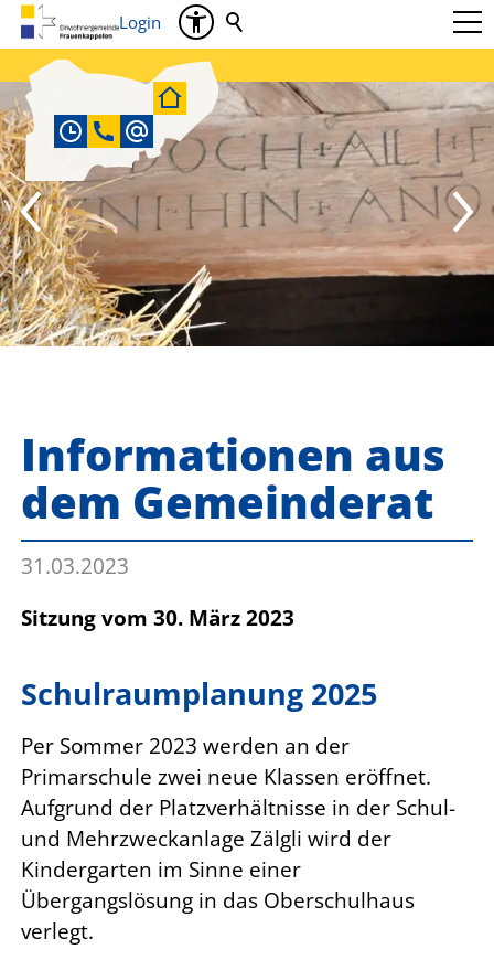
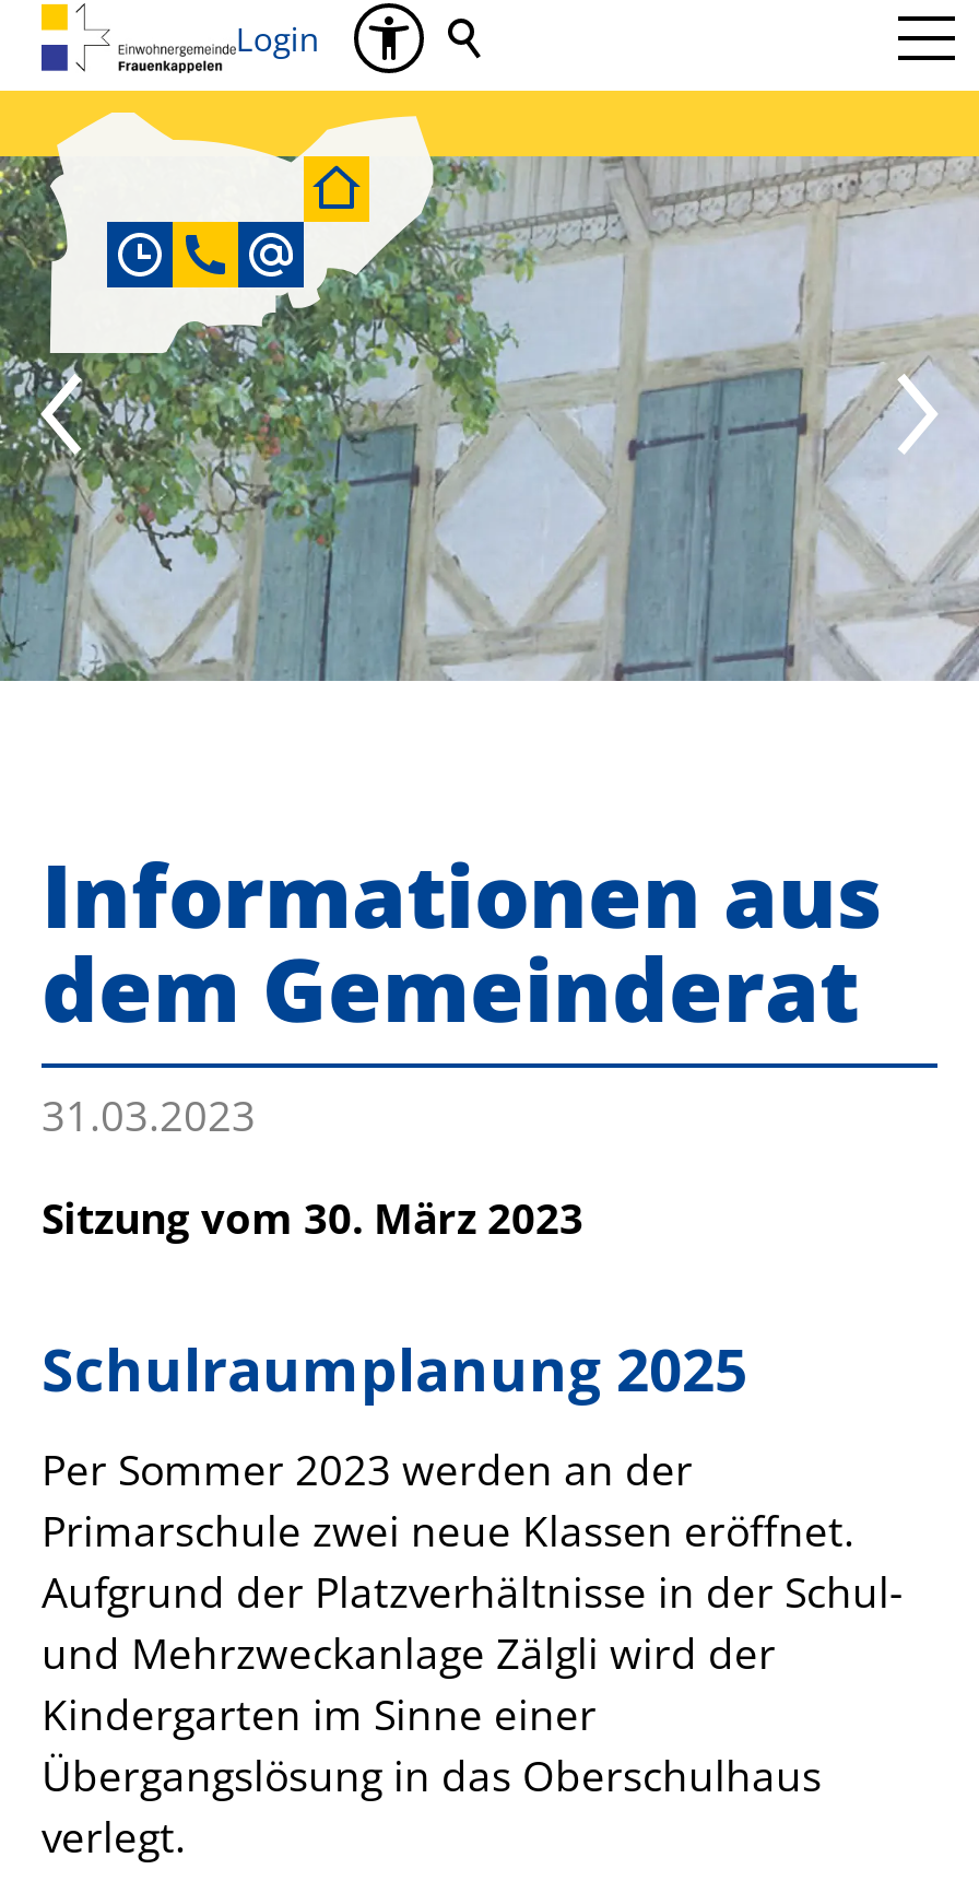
[3,81,491,348] [image] -> [7,154,972,683] [image]

